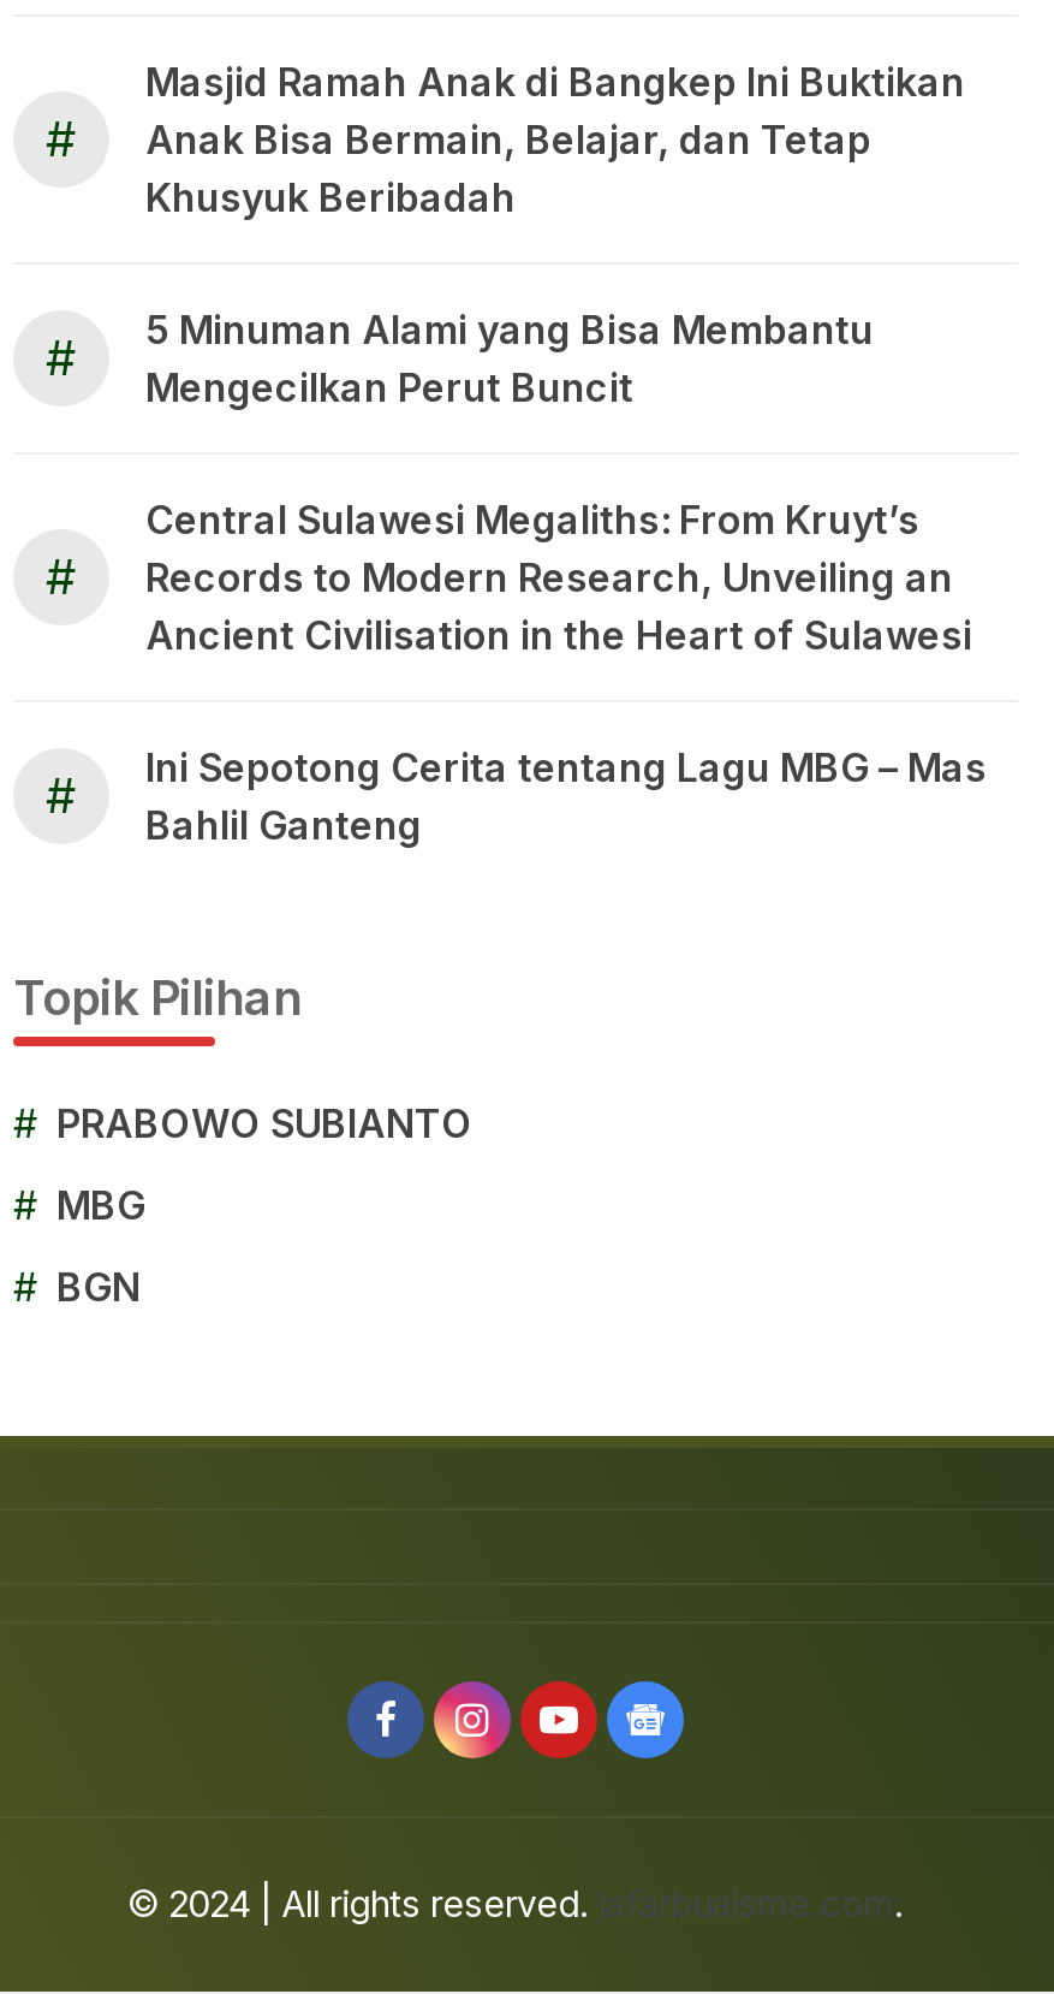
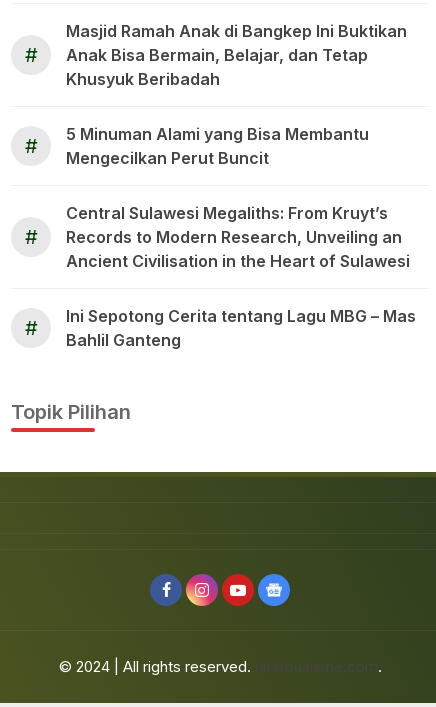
[13,1099,472,1311] # PRABOWO SUBIANTO | # MBG | # BGN -> none

